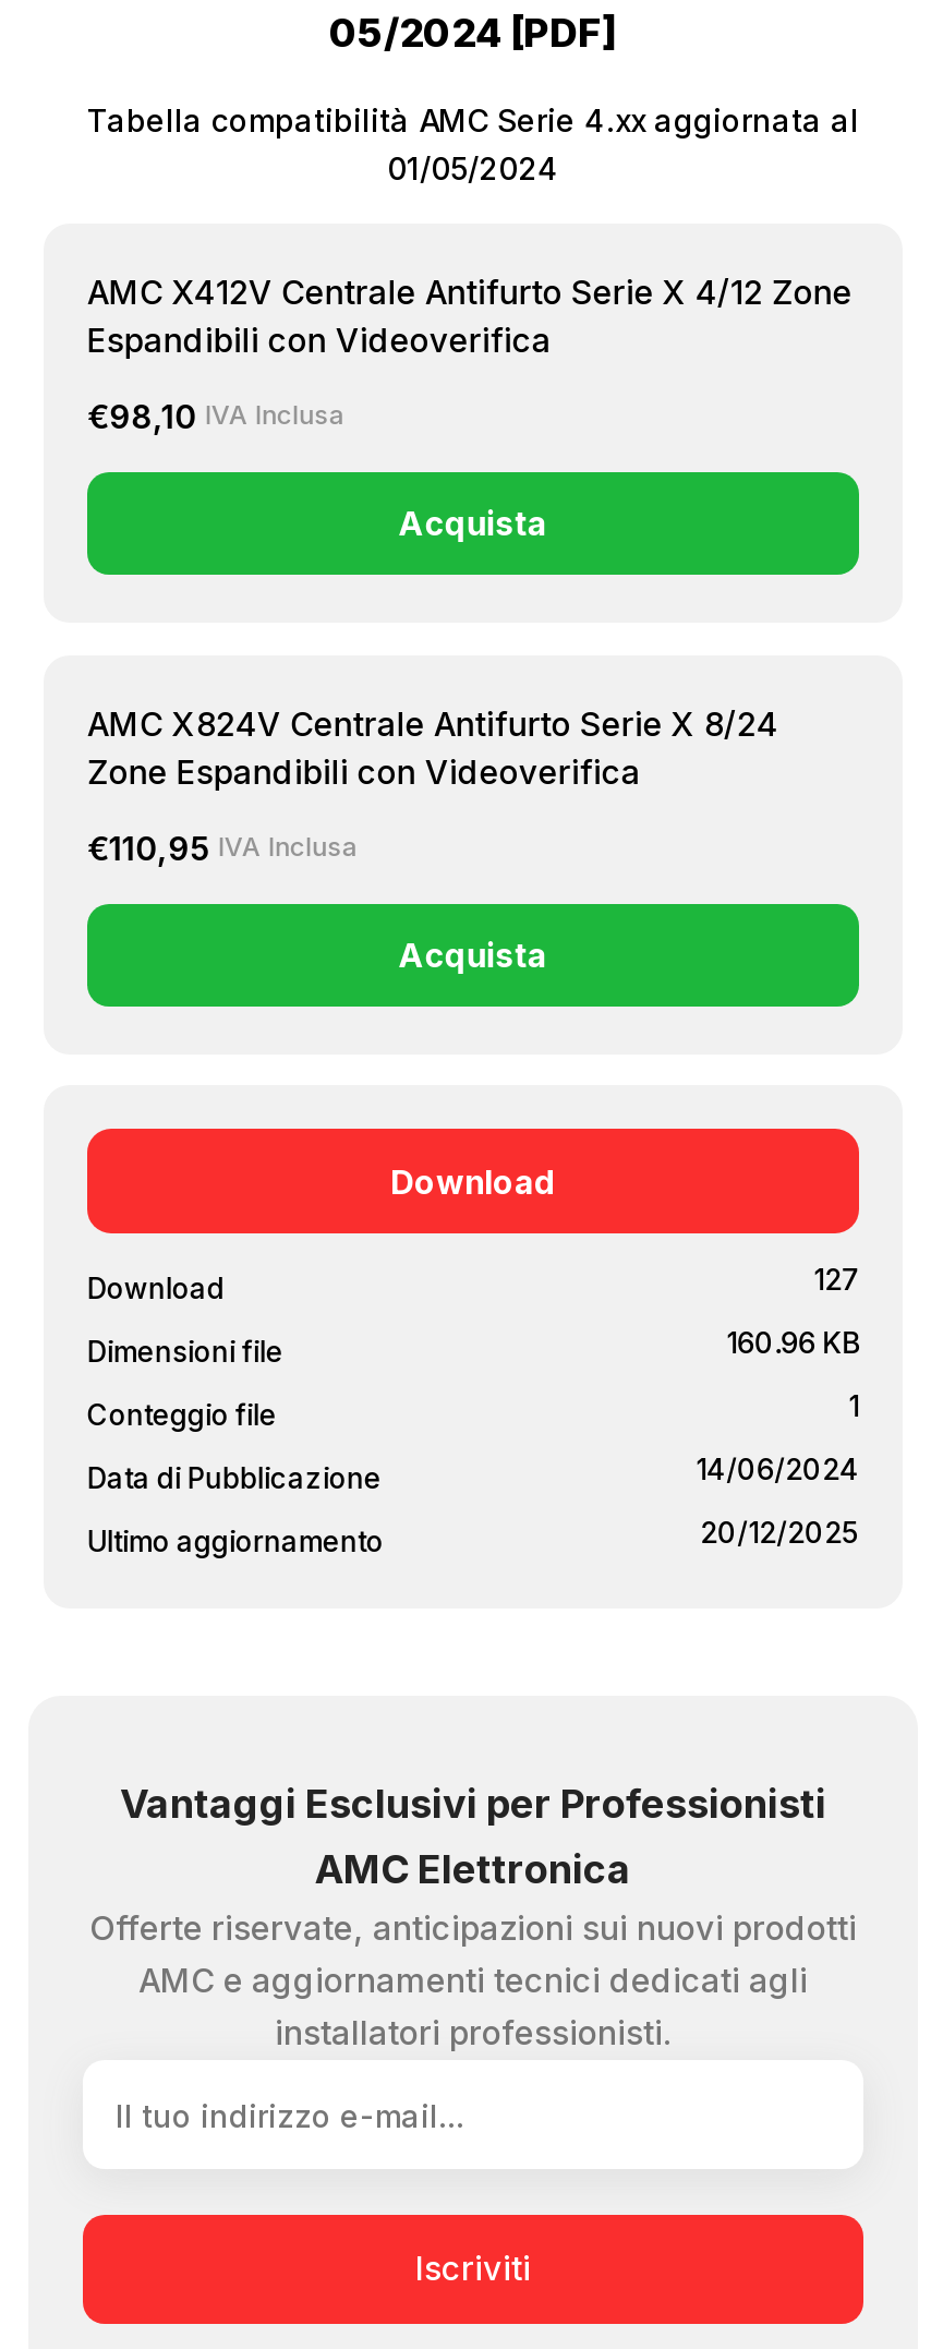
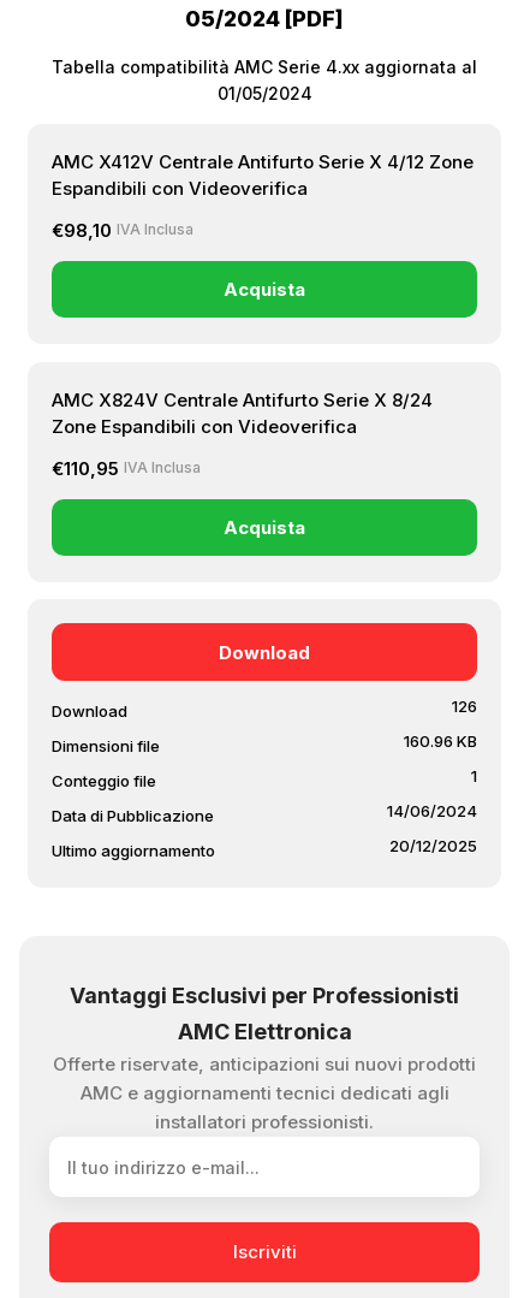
[813,1262,859,1297] 127 -> [452,697,477,716] 126

